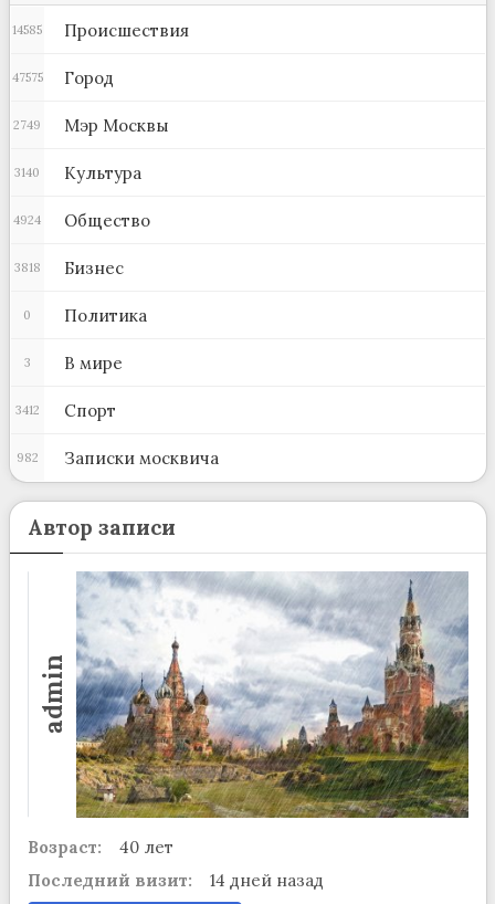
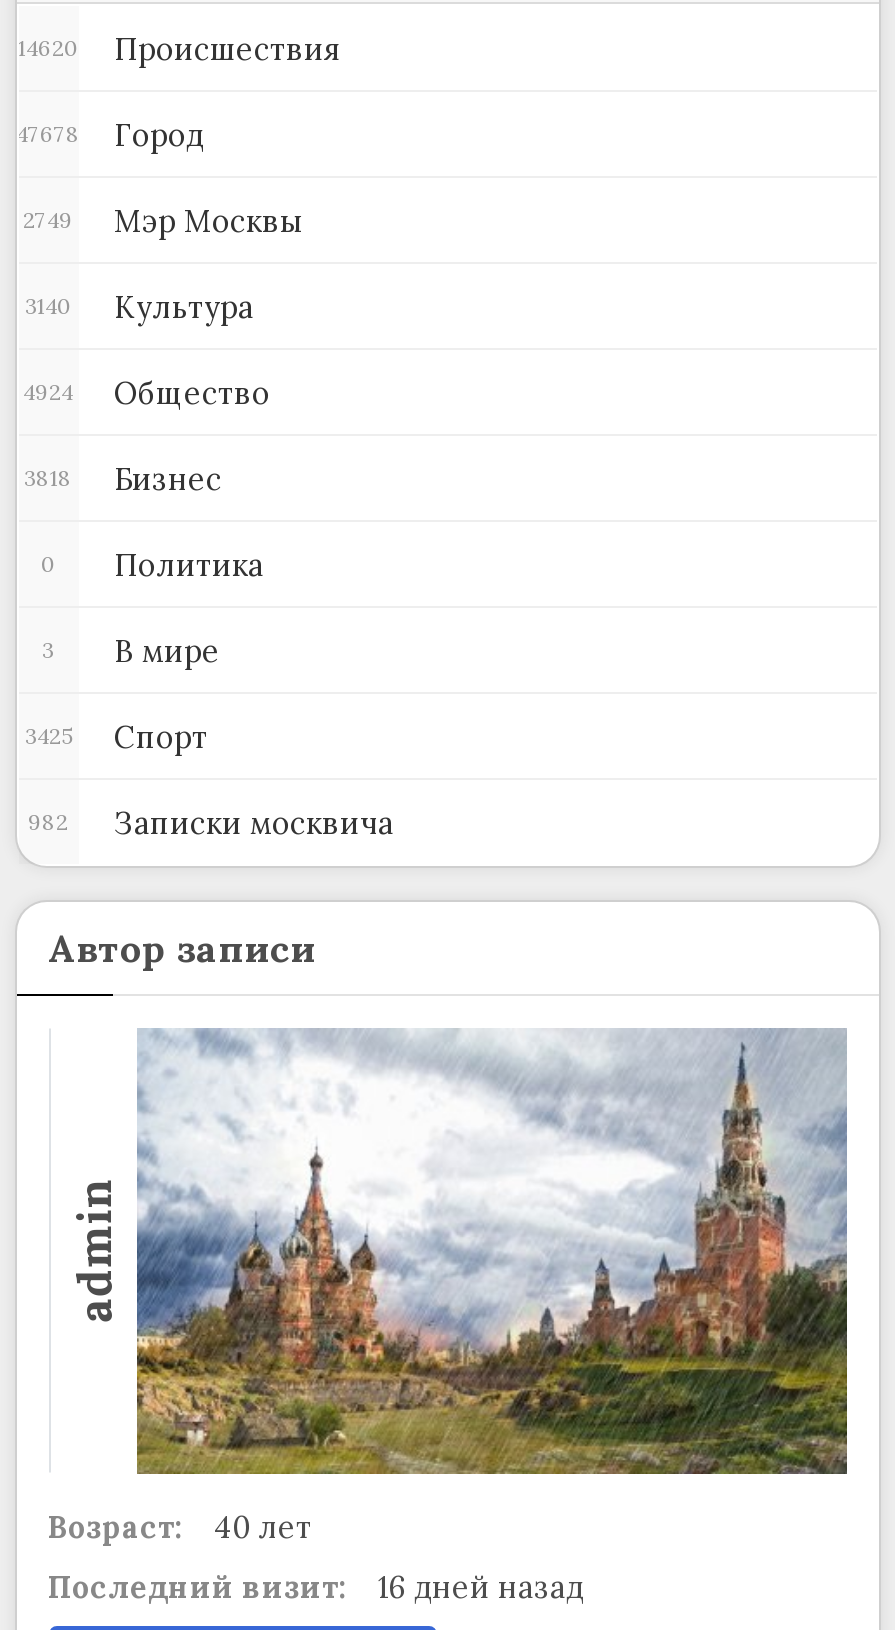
[12,20,188,41] 14585 Происшествия -> [18,30,340,68] 14620 Происшествия
[12,67,113,88] 47575 Город -> [16,116,204,154] 47678 Город
[15,400,115,421] 3412 Спорт -> [25,718,208,756] 3425 Спорт
[27,869,323,890] Последний визит: 14 дней назад -> [48,1567,584,1605] Последний визит: 16 дней назад

